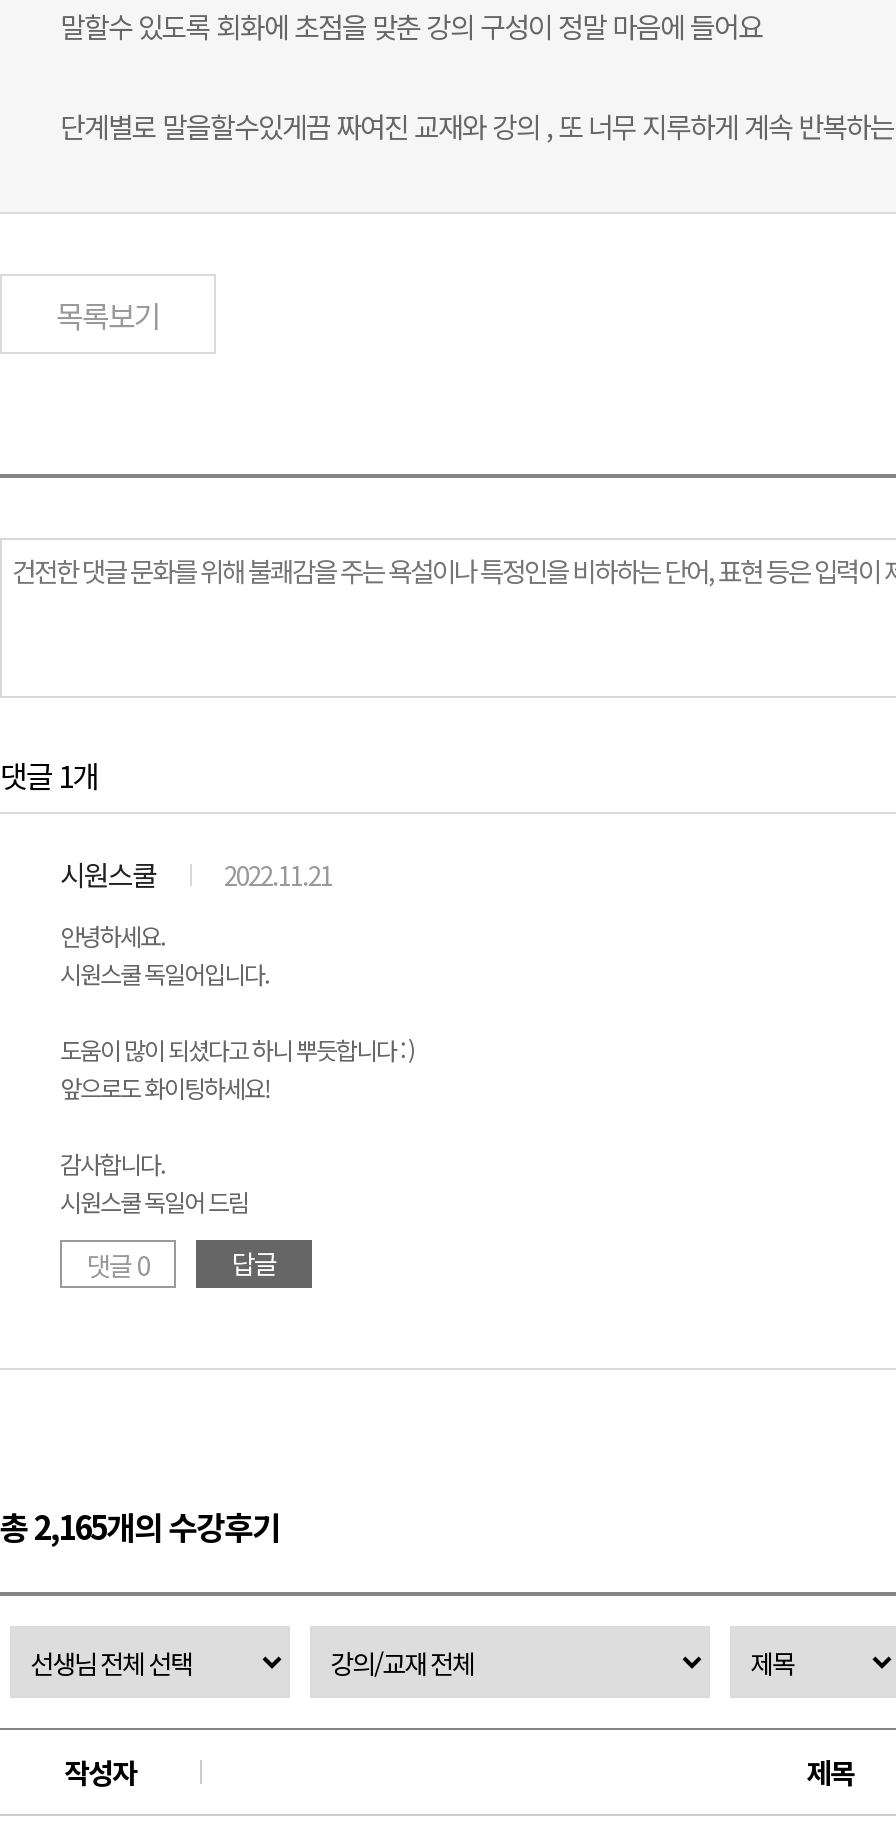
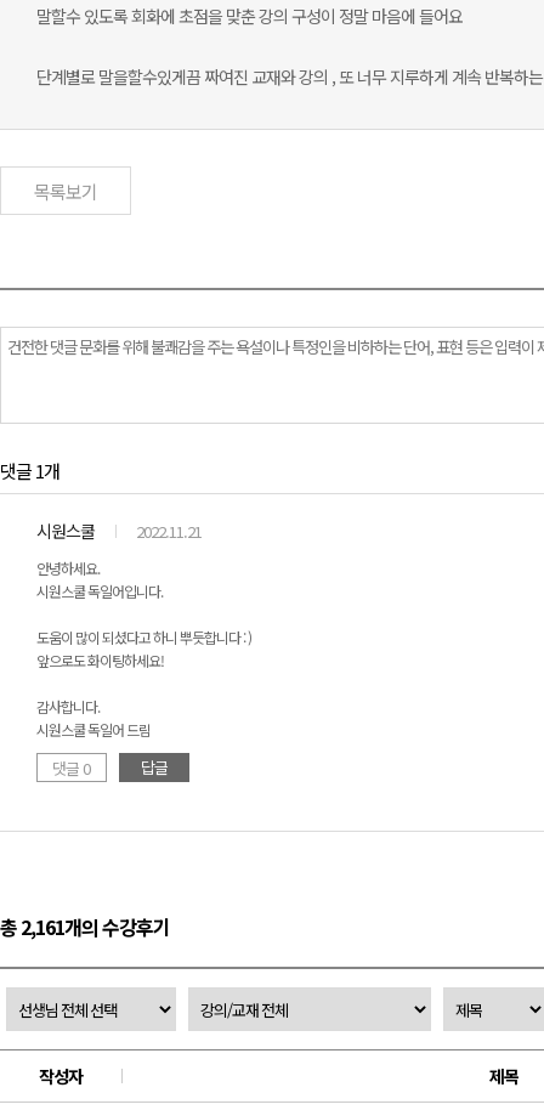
[0,1502,280,1550] 총 2,165개의 수강후기 -> [0,912,170,941] 총 2,161개의 수강후기

